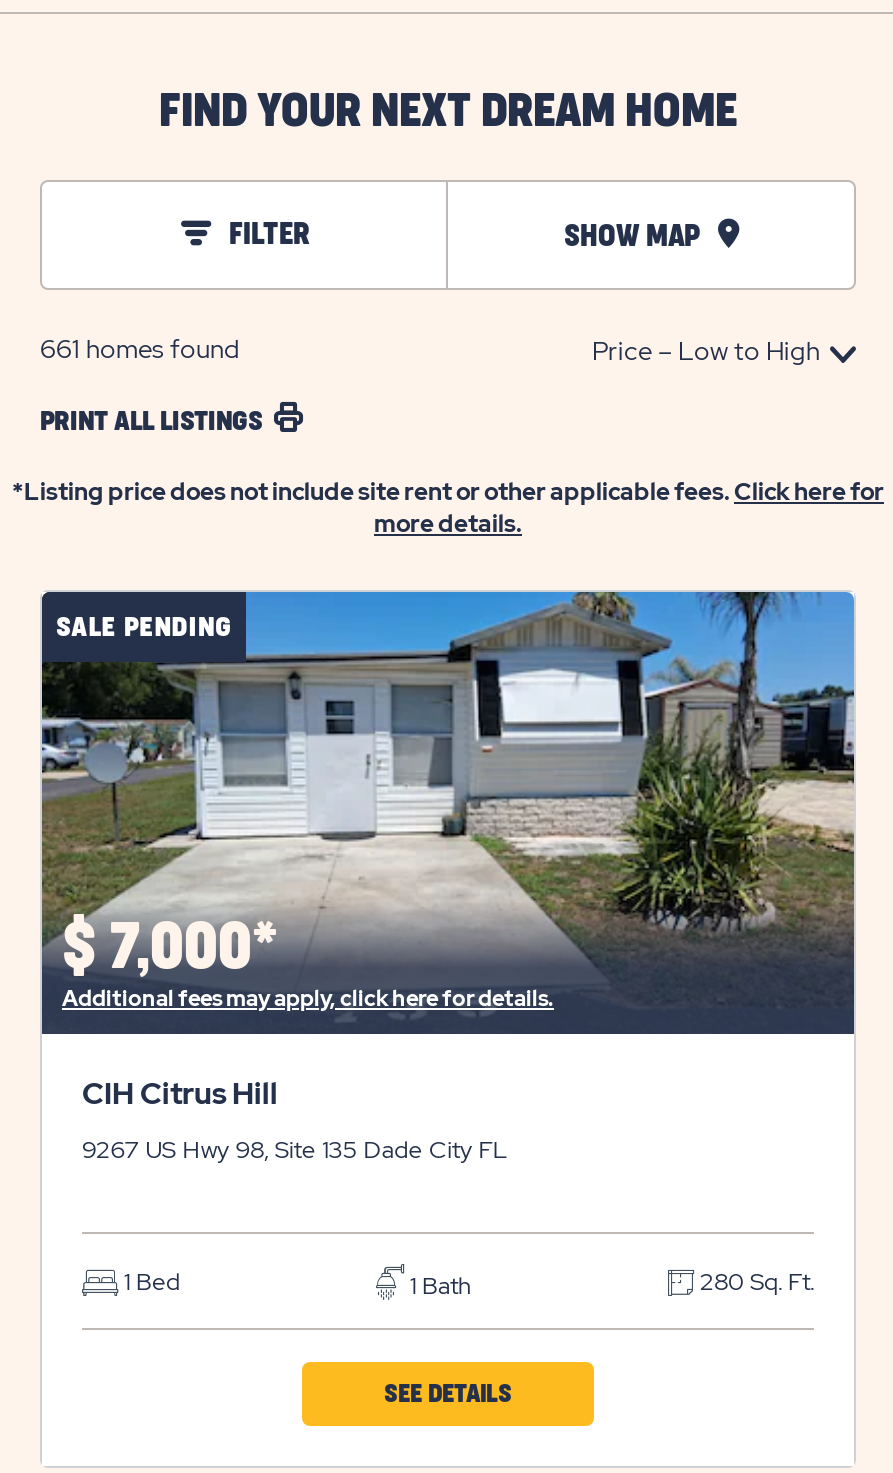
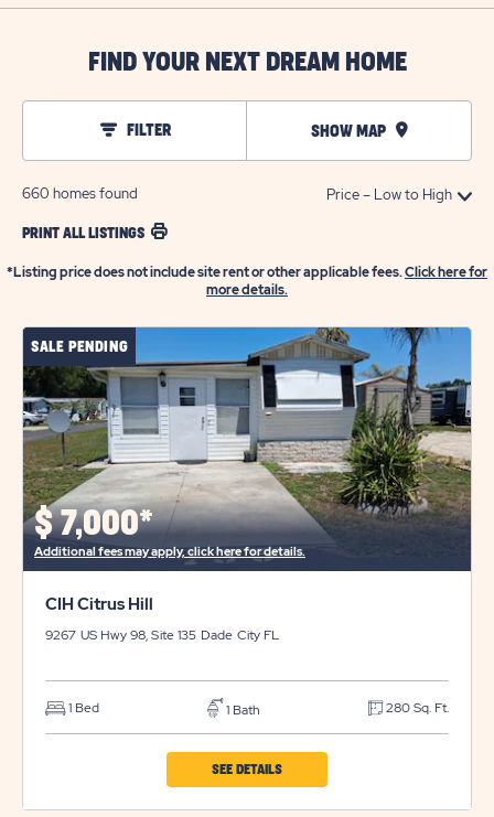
[40,332,240,366] 661 homes found -> [22,184,138,203] 660 homes found

